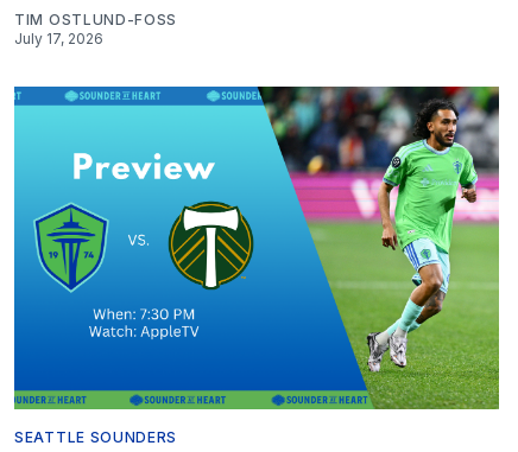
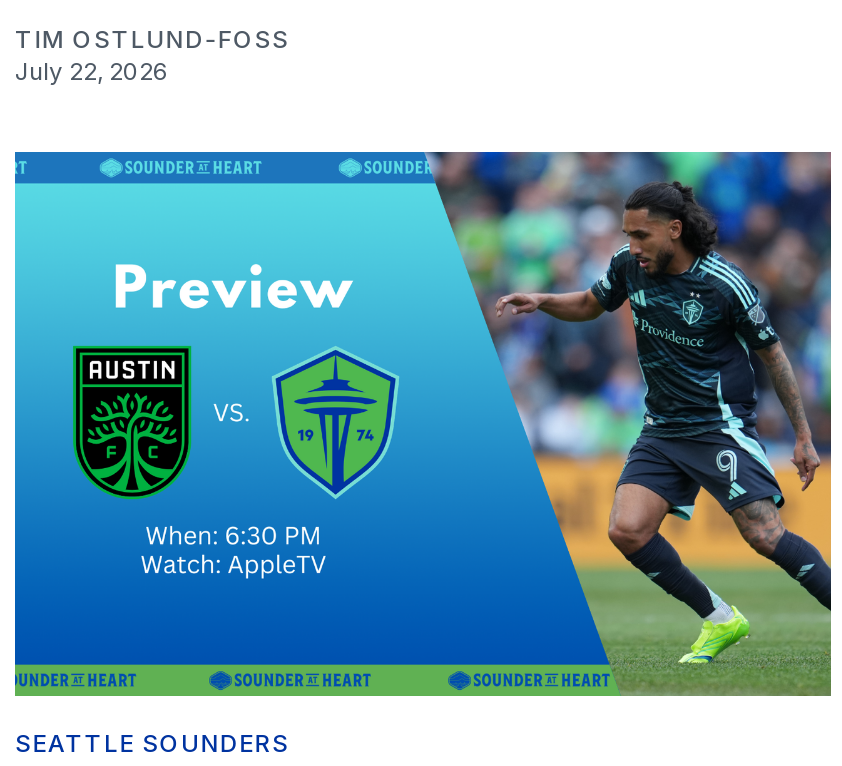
[14,29,103,47] July 17, 2026 -> [15,56,169,86] July 22, 2026
[168,85,500,409] [image] -> [271,150,833,696] [image]
[33,202,119,293] [image] -> [51,344,193,500] [image]

